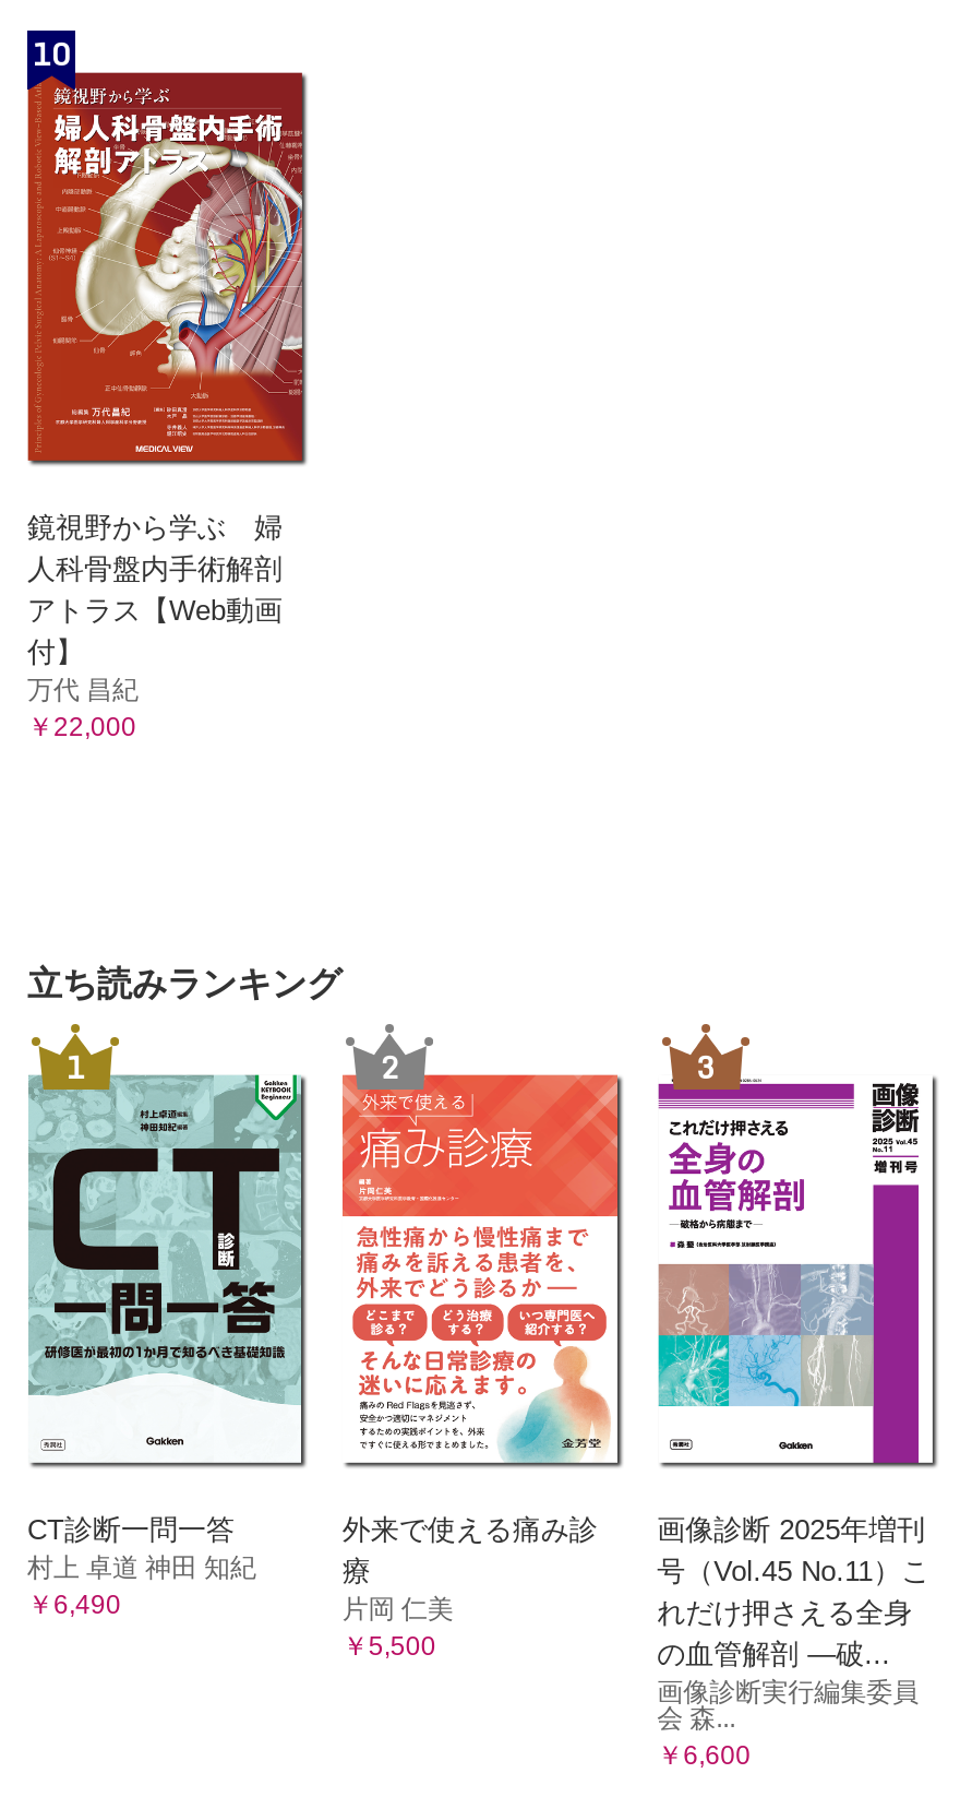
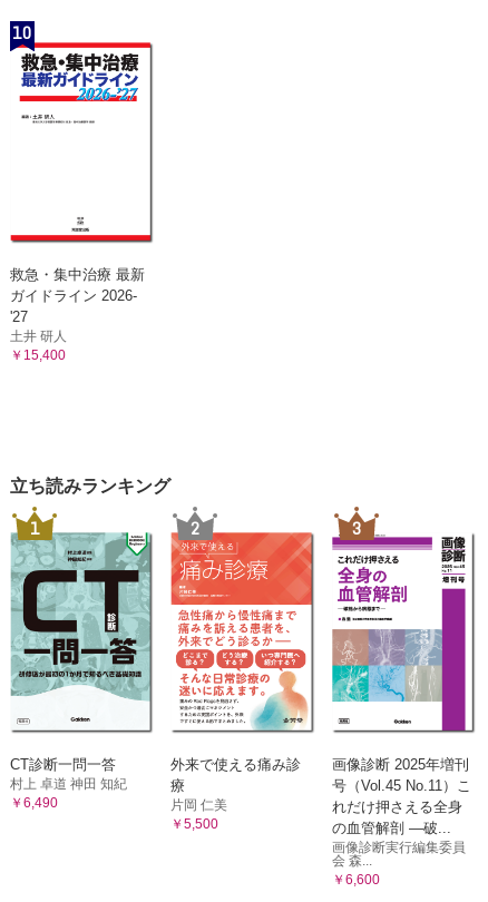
[25,72,304,742] [image] | 鏡視野から学ぶ 婦 | 人科骨盤内手術解剖 | アトラス【Web動画 | 付】 | 万代 昌紀 | ￥22,000 -> [10,42,150,363] [image] | 救急・集中治療 最新 | ガイドライン 2026- | '27 | 土井 研人 | ￥15,400

